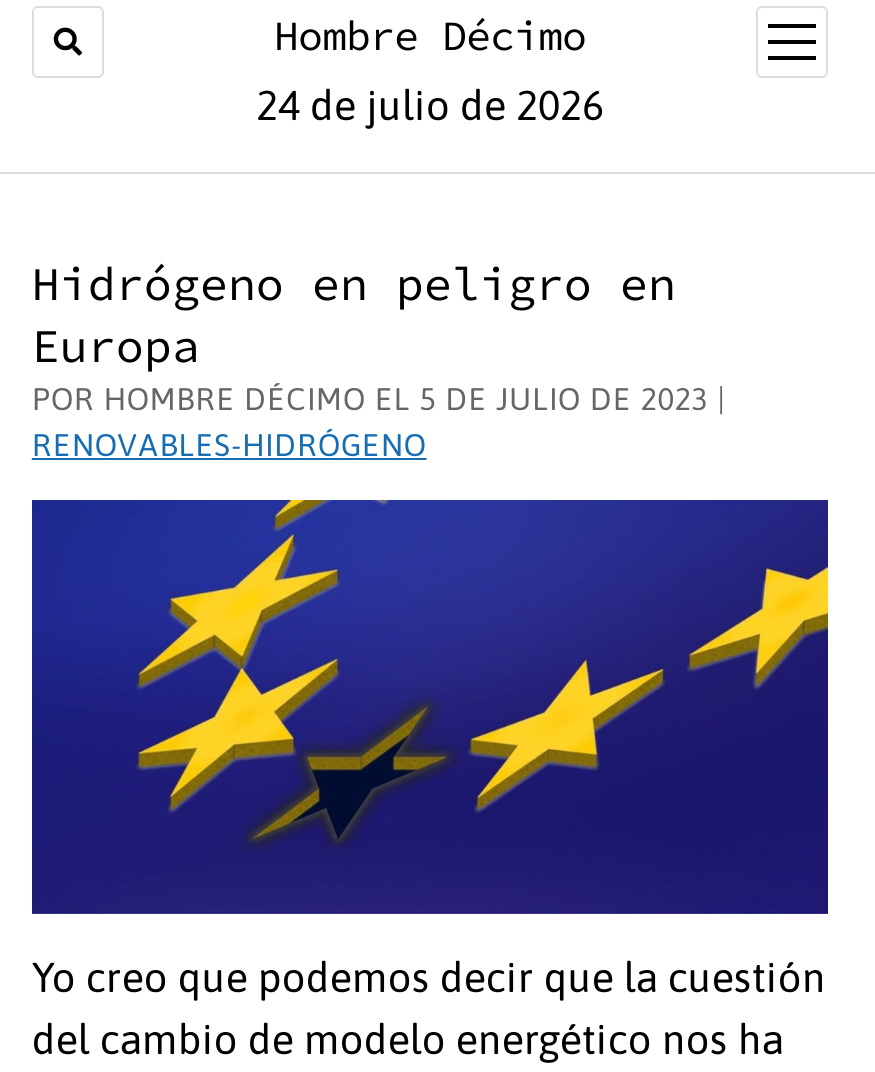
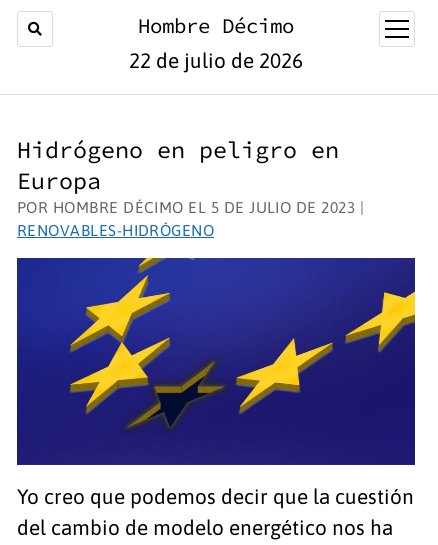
[256,81,604,127] 24 de julio de 2026 -> [129,49,303,72] 22 de julio de 2026

